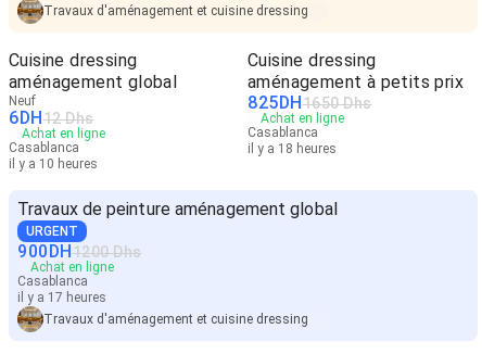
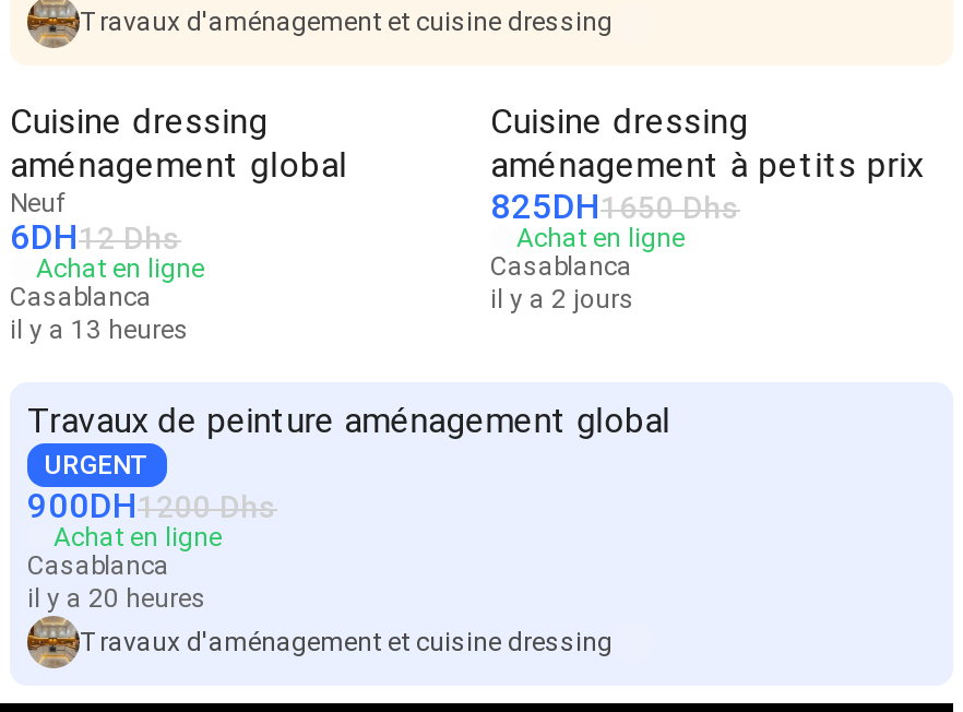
[248,141,337,156] il y a 18 heures -> [490,284,634,315] il y a 2 jours
[9,156,98,172] il y a 10 heures -> [10,315,189,345] il y a 13 heures
[17,290,106,305] il y a 17 heures -> [27,583,206,614] il y a 20 heures

